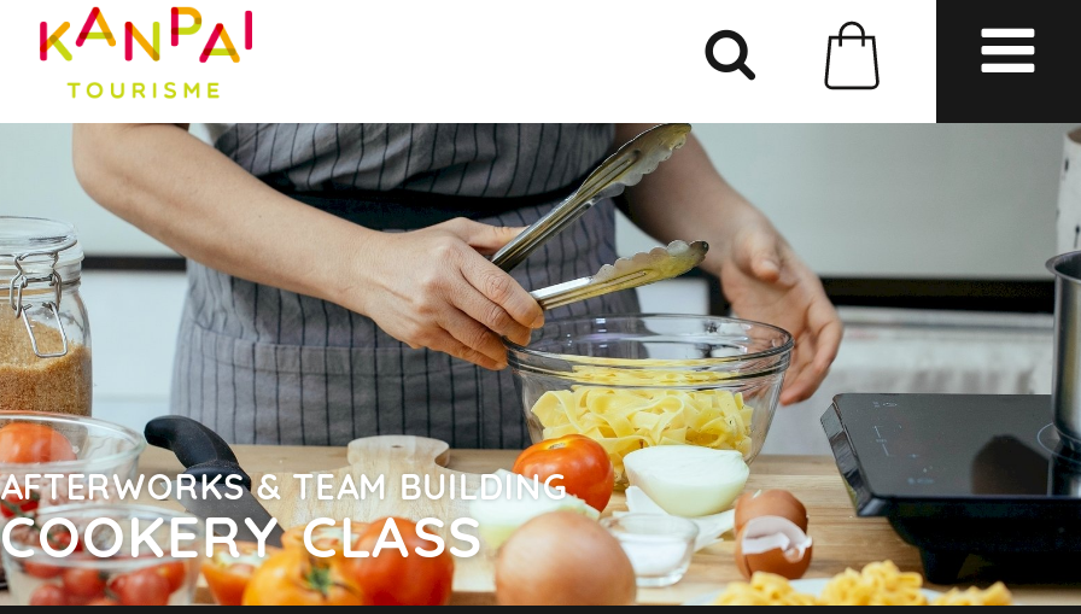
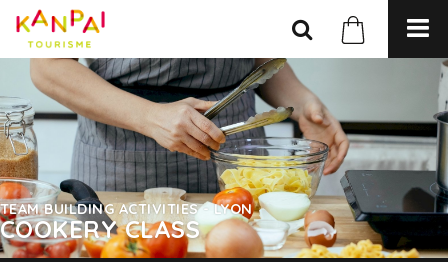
[0,466,568,509] AFTERWORKS & TEAM BUILDING -> [0,200,253,218] TEAM BUILDING ACTIVITIES - LYON

